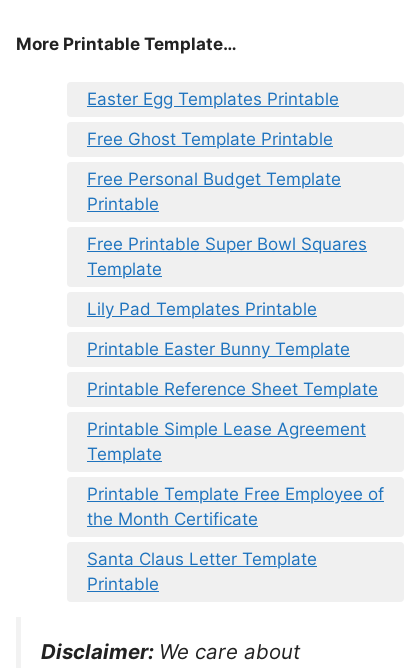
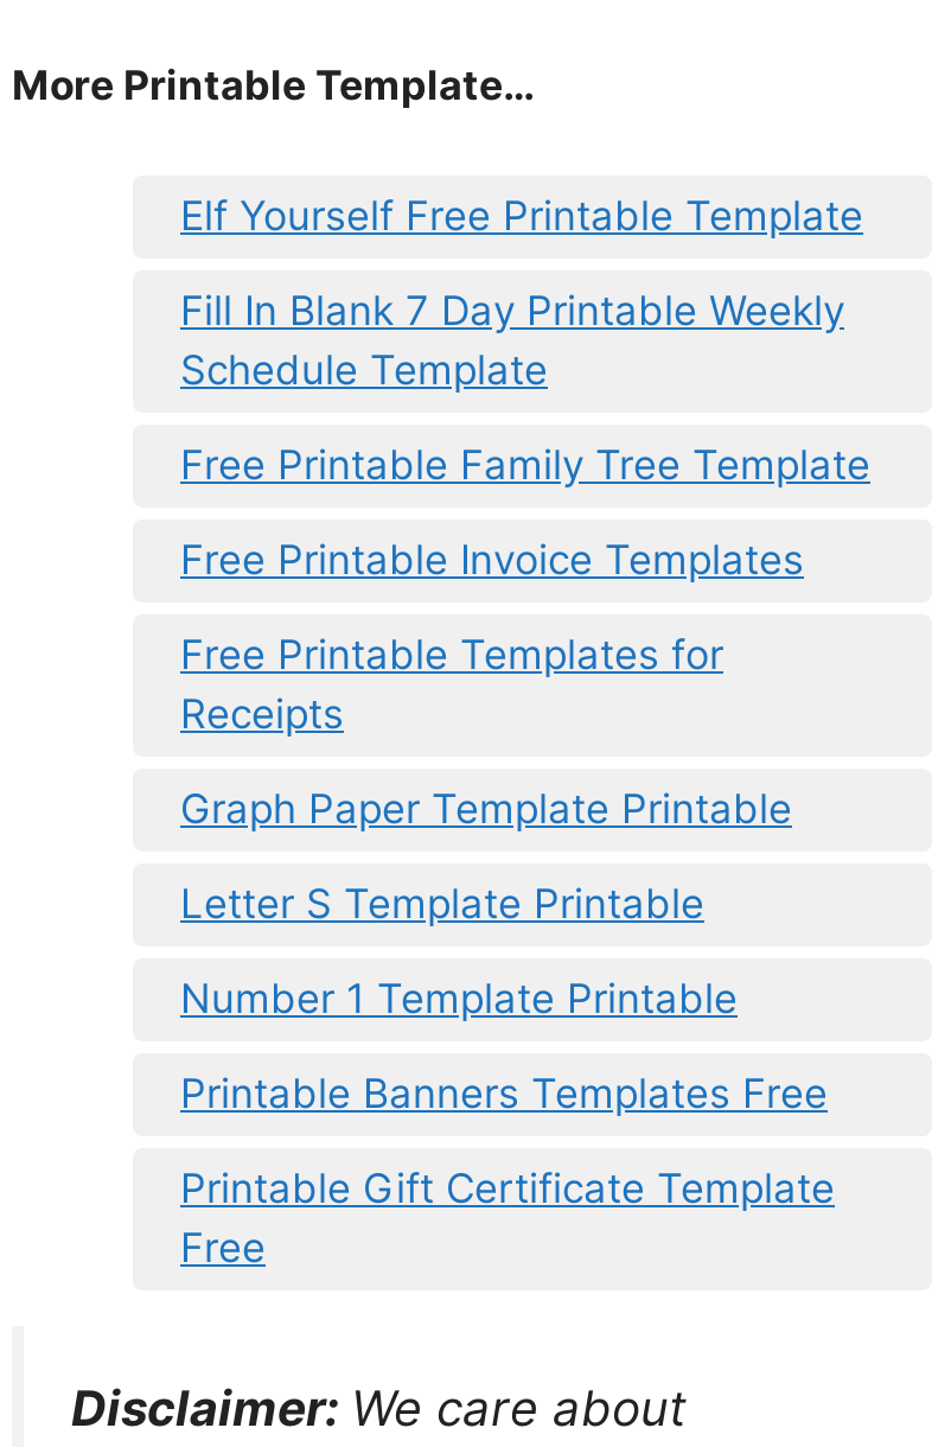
[87,89,339,109] Easter Egg Templates Printable -> [180,192,863,240] Elf Yourself Free Printable Template
[87,129,333,149] Free Ghost Template Printable -> [180,287,844,394] Fill In Blank 7 Day Printable Weekly | Schedule Template
[87,169,341,214] Free Personal Budget Template | Printable -> [180,441,870,489] Free Printable Family Tree Template
[87,234,367,279] Free Printable Super Bowl Squares | Template -> [180,536,804,584] Free Printable Invoice Templates
[87,299,317,319] Lily Pad Templates Printable -> [180,631,723,738] Free Printable Templates for | Receipts
[87,339,350,359] Printable Easter Bunny Template -> [180,785,792,833] Graph Paper Template Printable
[87,379,378,399] Printable Reference Sheet Template -> [180,880,704,928] Letter S Template Printable
[87,419,366,464] Printable Simple Lease Agreement | Template -> [180,975,738,1022] Number 1 Template Printable
[87,484,384,529] Printable Template Free Employee of | the Month Certificate -> [180,1070,828,1117] Printable Banners Templates Free
[87,549,317,594] Santa Claus Letter Template | Printable -> [180,1165,835,1271] Printable Gift Certificate Template | Free

